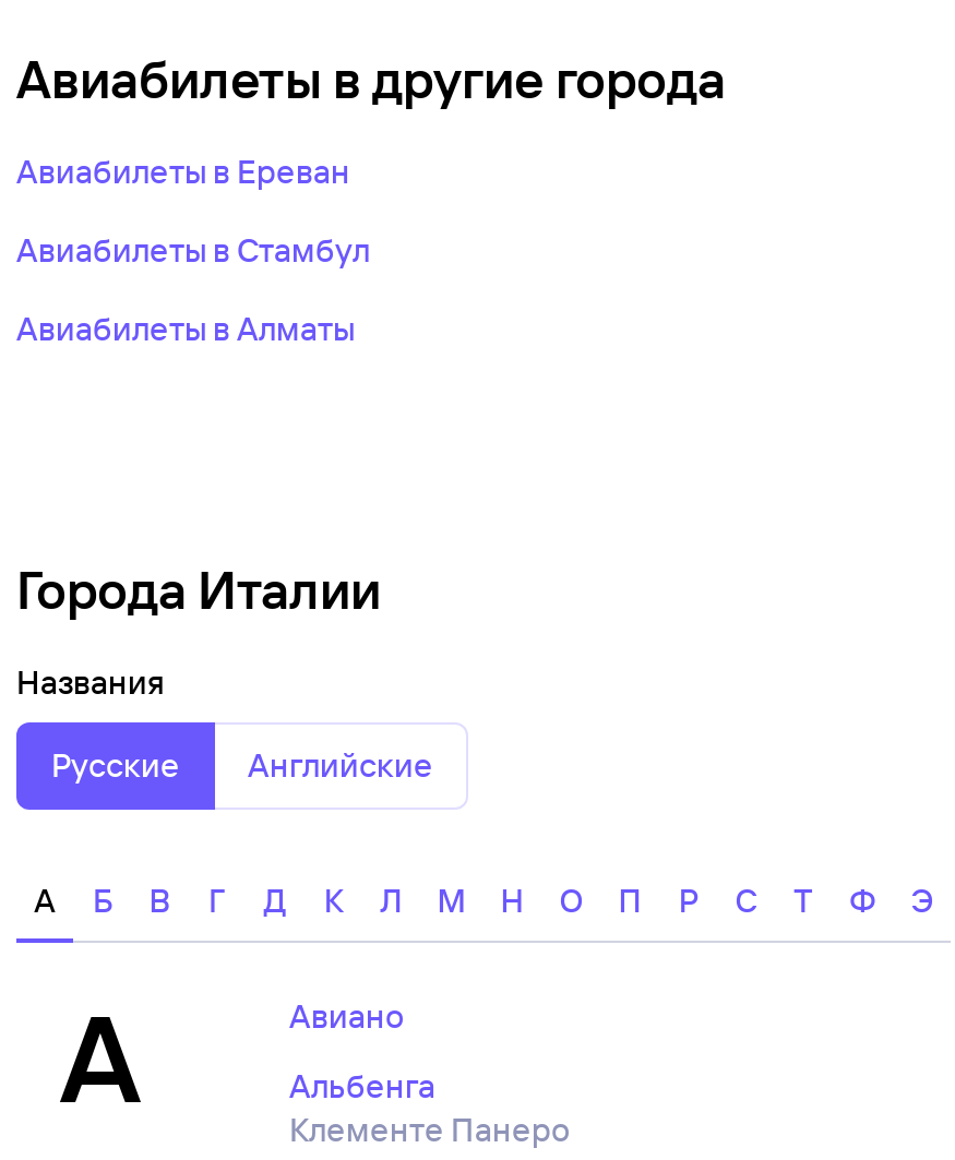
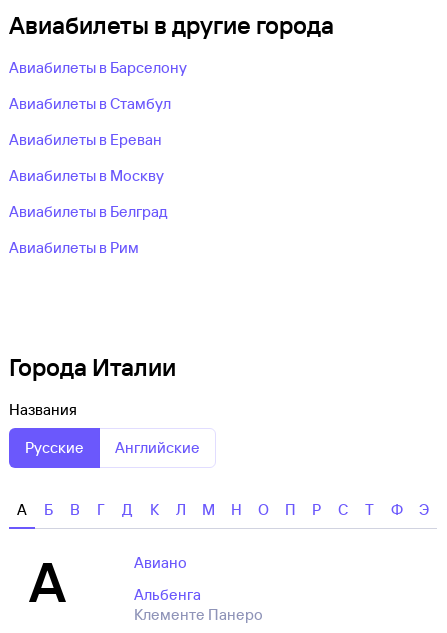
none -> [9,58,187,77] Авиабилеты в Барселону
moved [16,151,350,192] -> [9,130,162,149]: Авиабилеты в Ереван
[16,308,355,349] Авиабилеты в Алматы -> [9,166,168,257] Авиабилеты в Москву | Авиабилеты в Белград | Авиабилеты в Рим

